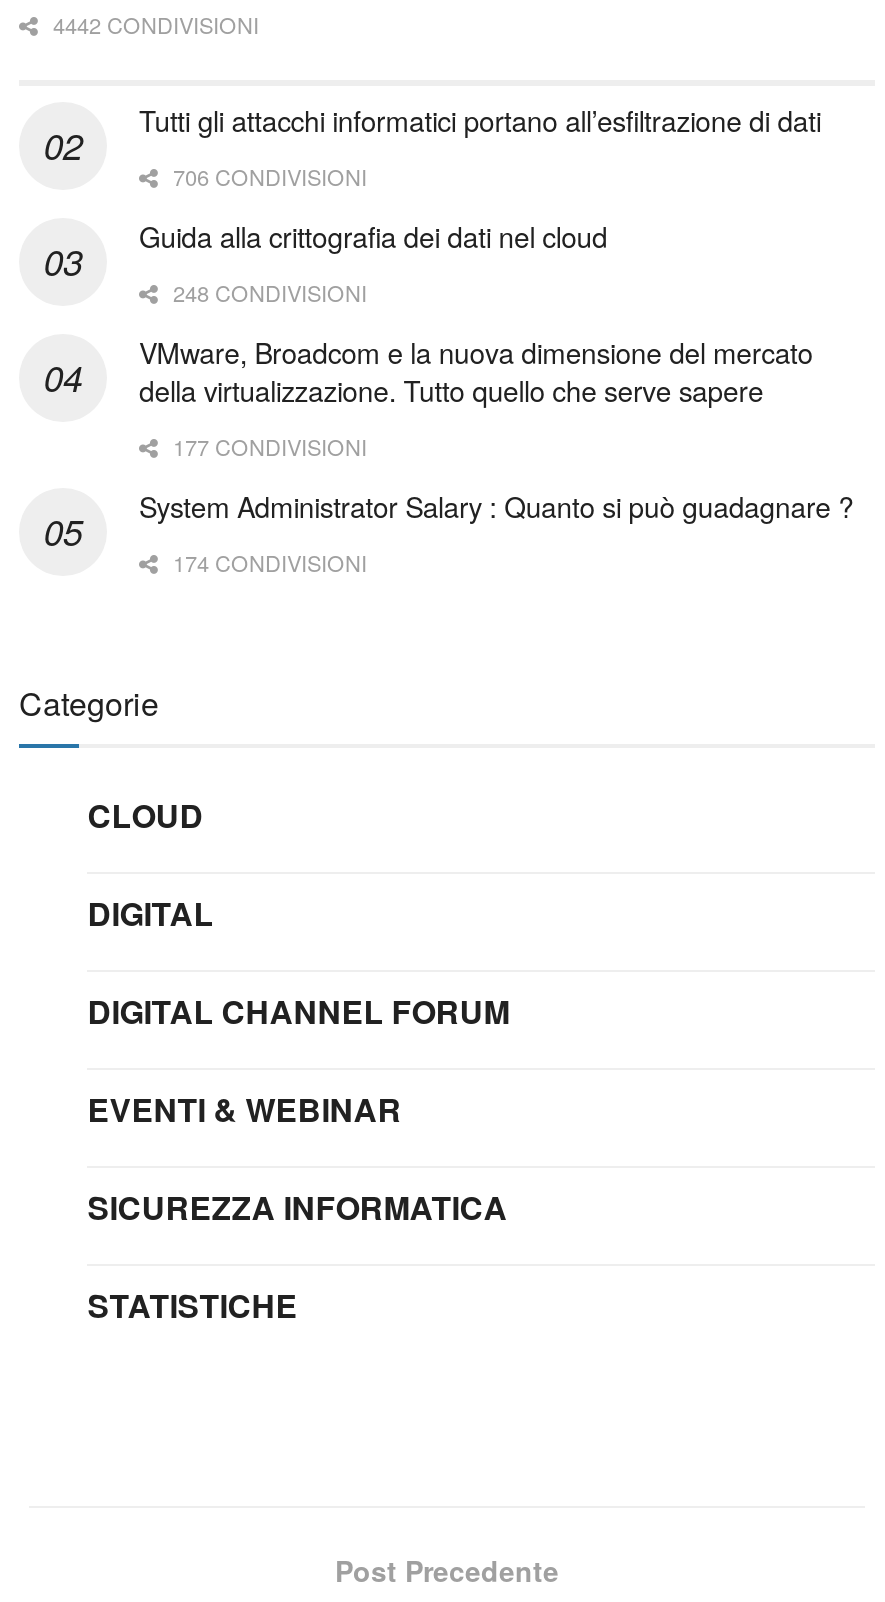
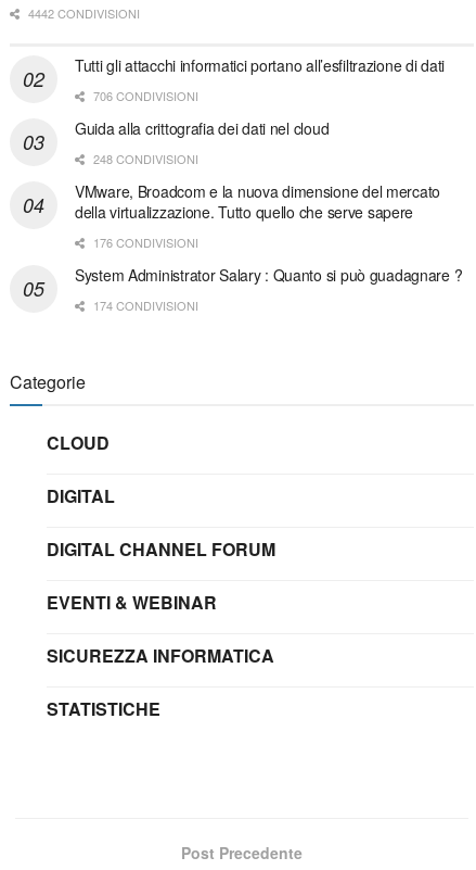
[167,431,367,463] 177 CONDIVISIONI -> [90,234,198,251] 176 CONDIVISIONI

